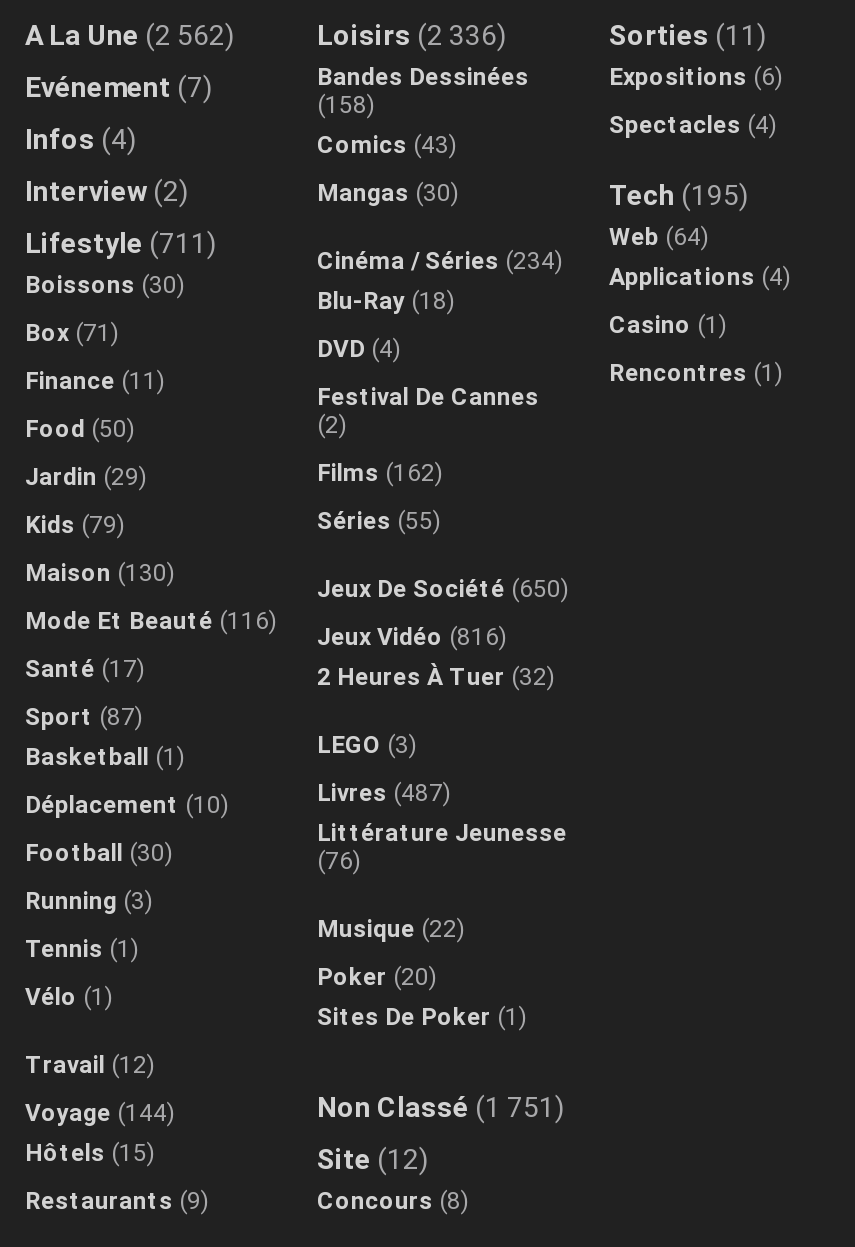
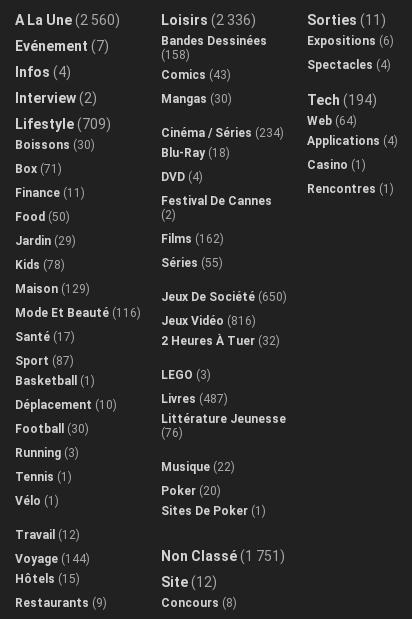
[25,20,235,52] A La Une (2 562) -> [15,12,120,28] A La Une (2 560)
[609,180,749,212] Tech (195) -> [307,92,377,108] Tech (194)
[25,228,217,260] Lifestyle (711) -> [15,116,111,132] Lifestyle (709)
[25,512,125,540] Kids (79) -> [15,258,65,272] Kids (78)
[25,560,175,588] Maison (130) -> [15,282,90,296] Maison (129)

